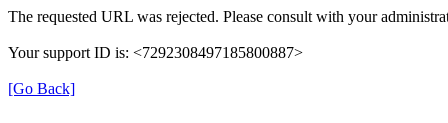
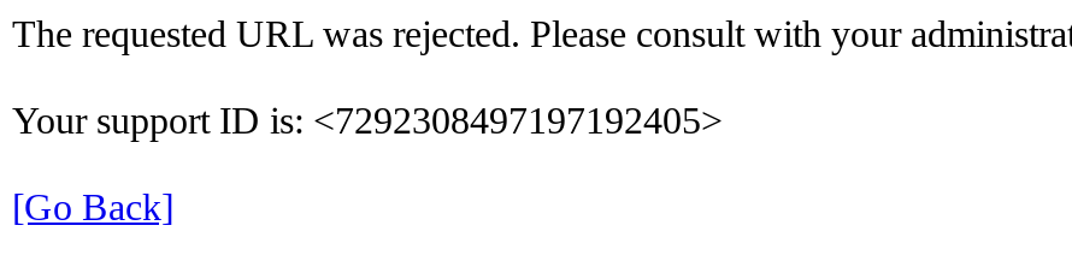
[8,44,303,61] Your support ID is: <7292308497185800887> -> [12,100,723,141] Your support ID is: <7292308497197192405>

